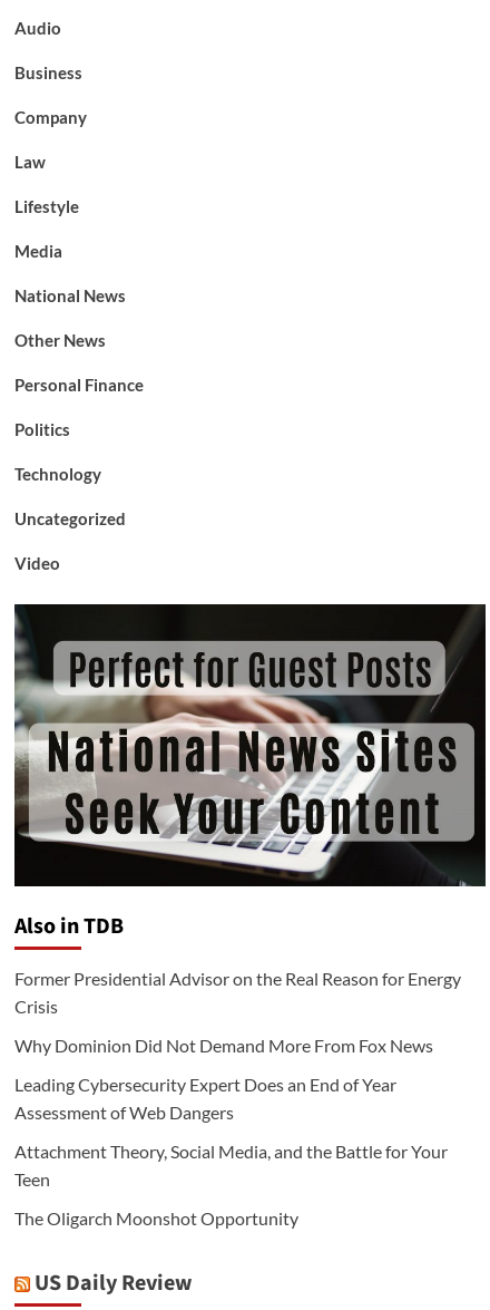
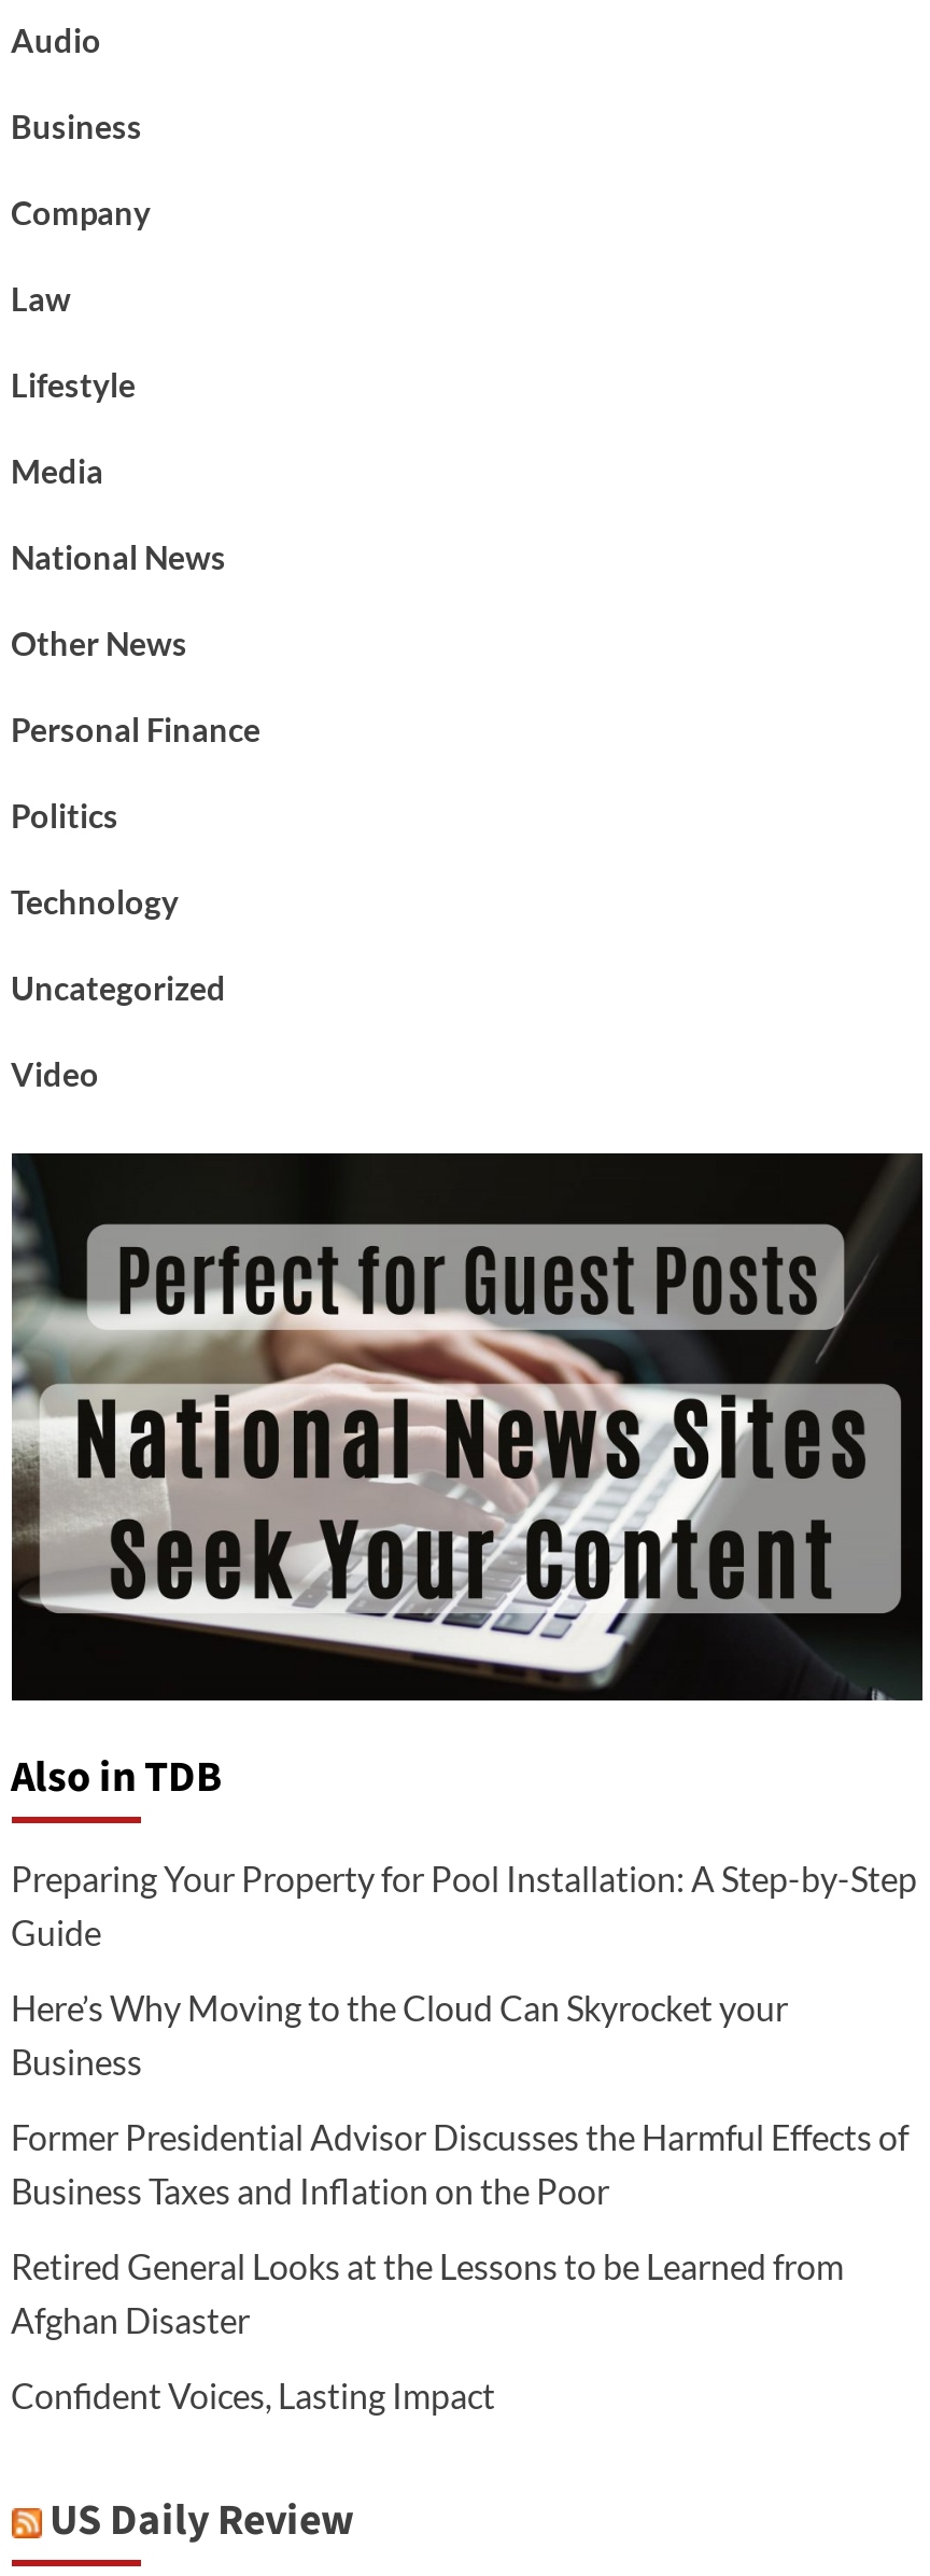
[14,968,460,1017] Former Presidential Advisor on the Real Reason for Energy | Crisis -> [11,1857,917,1952] Preparing Your Property for Pool Installation: A Step-by-Step | Guide
[14,1035,433,1056] Why Dominion Did Not Demand More From Fox News -> [11,1986,788,2081] Here’s Why Moving to the Cloud Can Skyrocket your | Business
[14,1074,396,1123] Leading Cybersecurity Expert Does an End of Year | Assessment of Web Dangers -> [11,2115,908,2210] Former Presidential Advisor Discusses the Harmful Effects of | Business Taxes and Inflation on the Poor
[14,1141,447,1190] Attachment Theory, Social Media, and the Battle for Your | Teen -> [11,2245,844,2339] Retired General Looks at the Lessons to be Learned from | Afghan Disaster
[14,1208,298,1229] The Oligarch Moonshot Opportunity -> [11,2374,495,2415] Confident Voices, Lasting Impact

